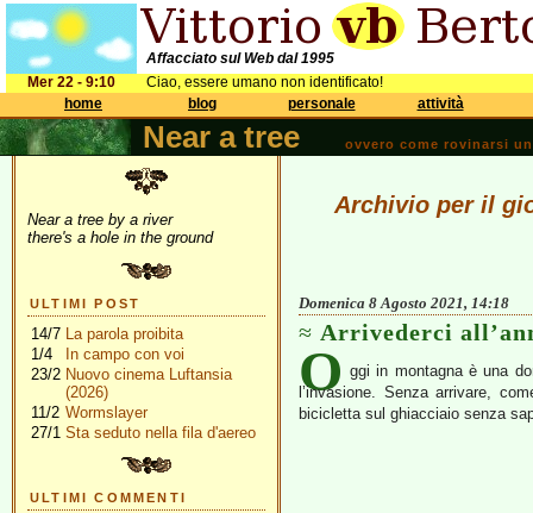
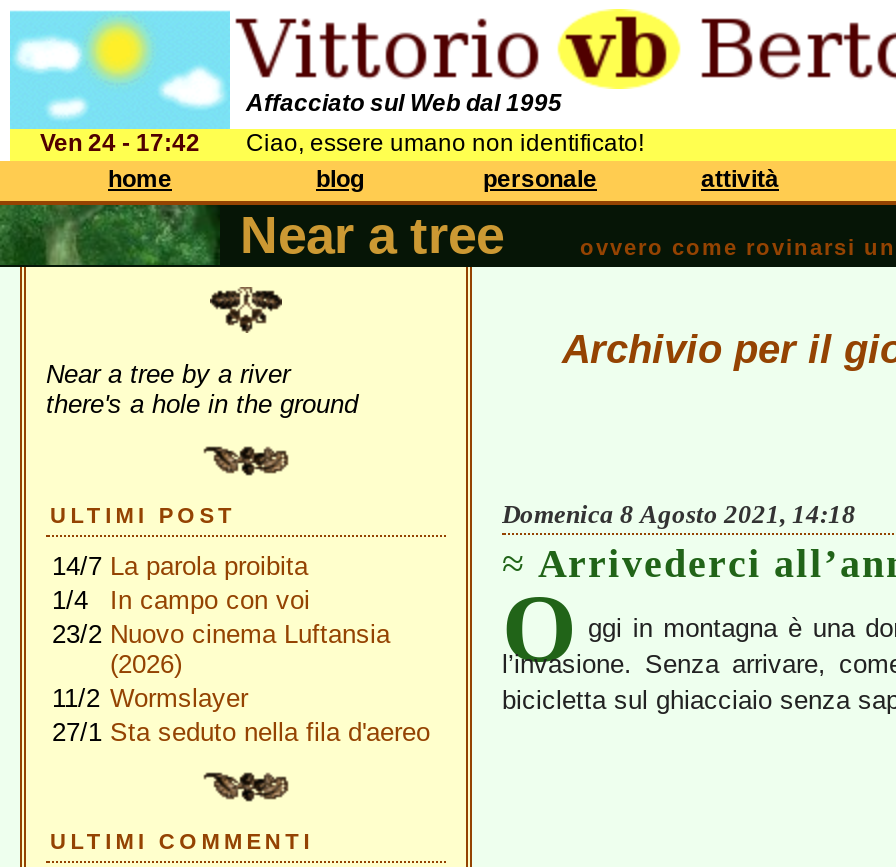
[27,74,383,90] Mer 22 - 9:10 Ciao, essere umano non identificato! -> [40,129,644,157] Ven 24 - 17:42 Ciao, essere umano non identificato!

